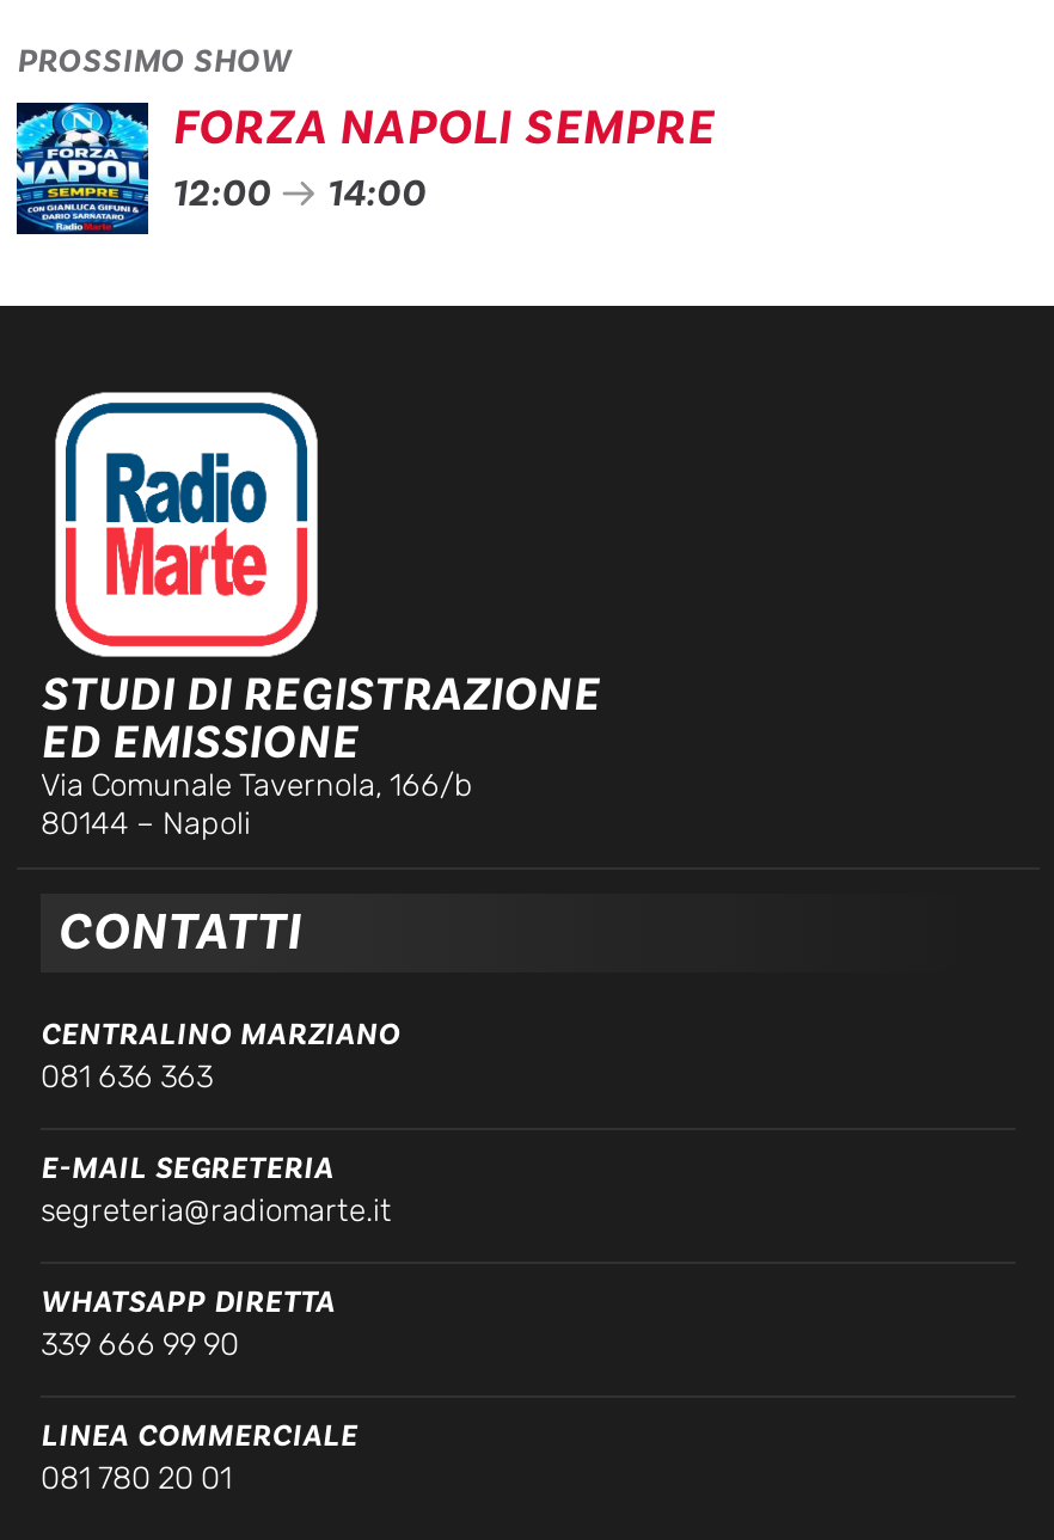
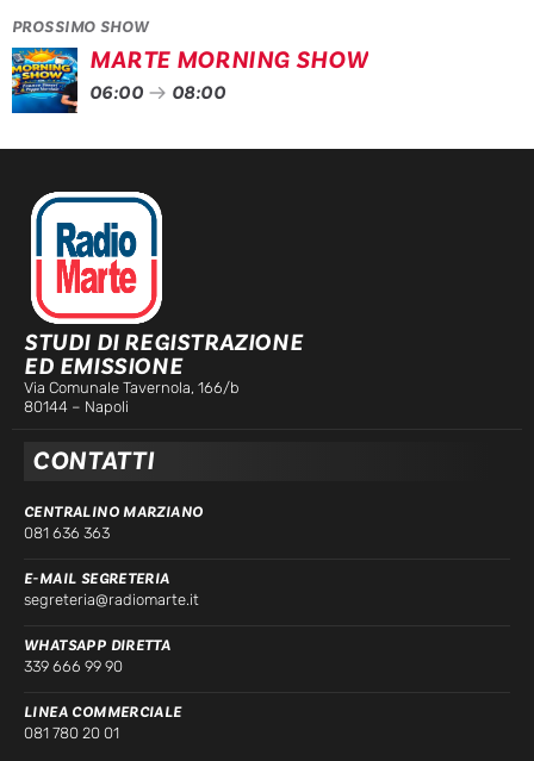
[14,96,714,237] [image] | FORZA NAPOLI SEMPRE | 12:00 | 14:00 -> [11,44,369,114] [image] | MARTE MORNING SHOW | 06:00 | 08:00

